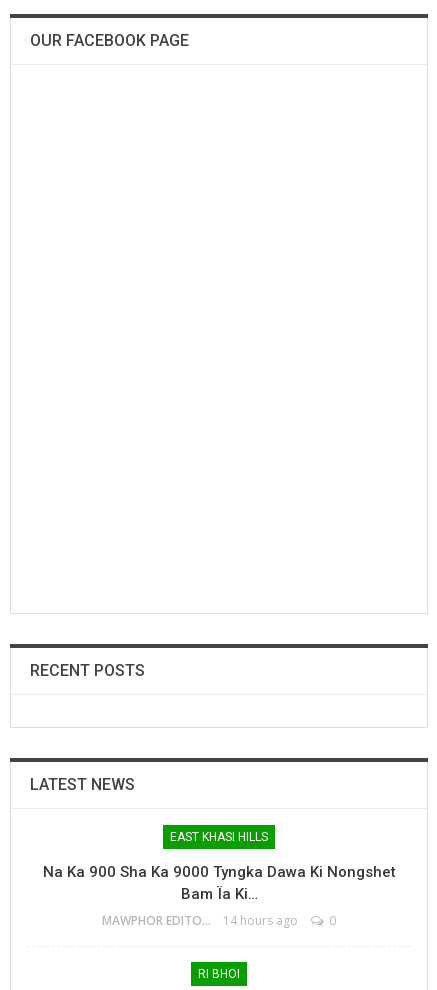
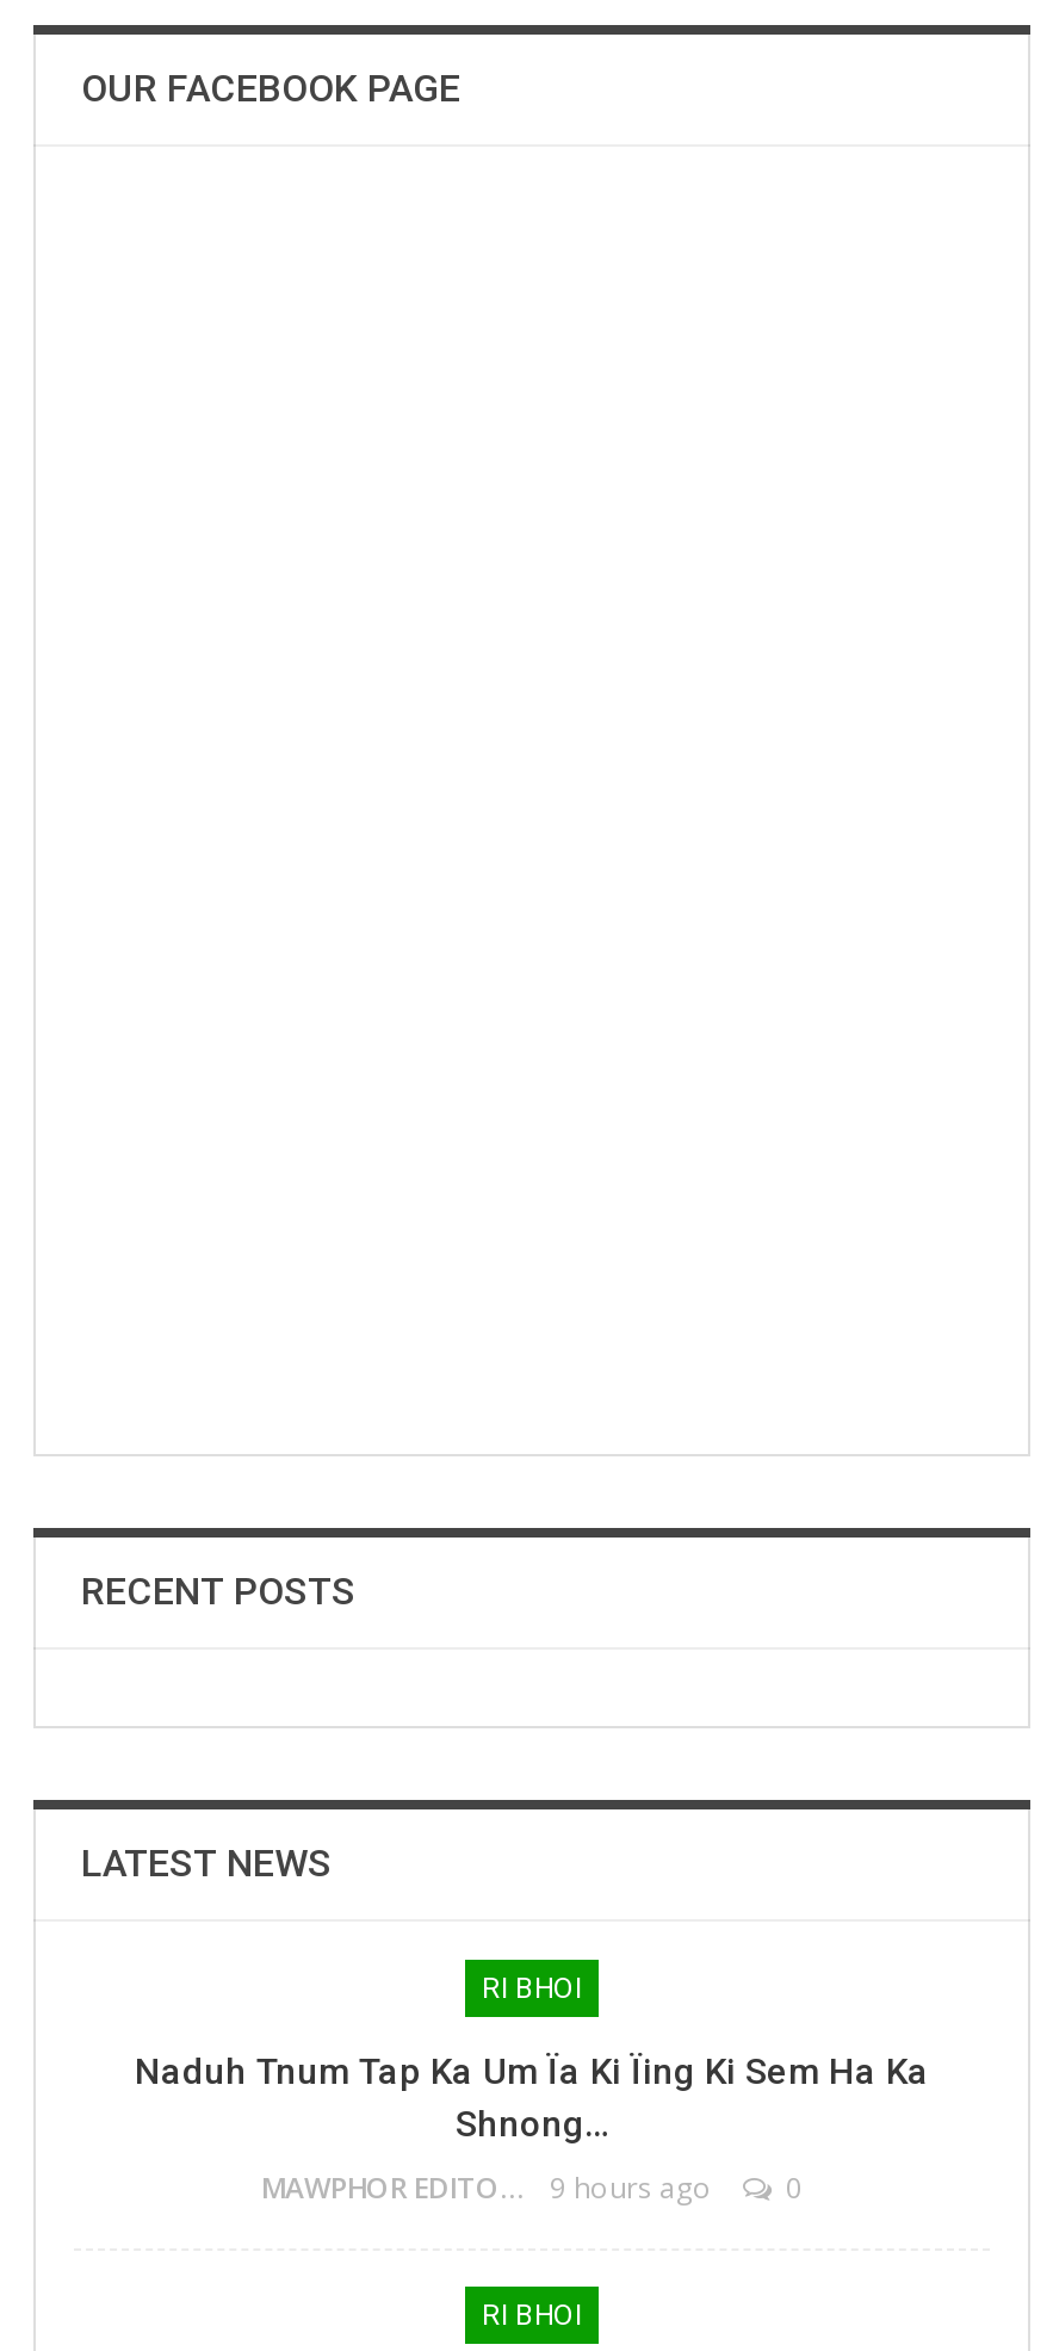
[170,830,268,844] EAST KHASI HILLS -> [482,1971,582,2005] RI BHOI
[42,863,395,903] Na Ka 900 Sha Ka 9000 Tyngka Dawa Ki Nongshet | Bam Ïa Ki… -> [135,2050,929,2146] Naduh Tnum Tap Ka Um Ïa Ki Ïing Ki Sem Ha Ka | Shnong…
[223,912,298,929] 14 hours ago -> [550,2167,712,2208] 9 hours ago

